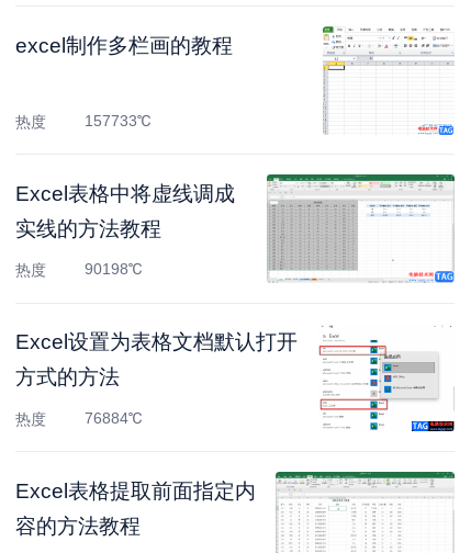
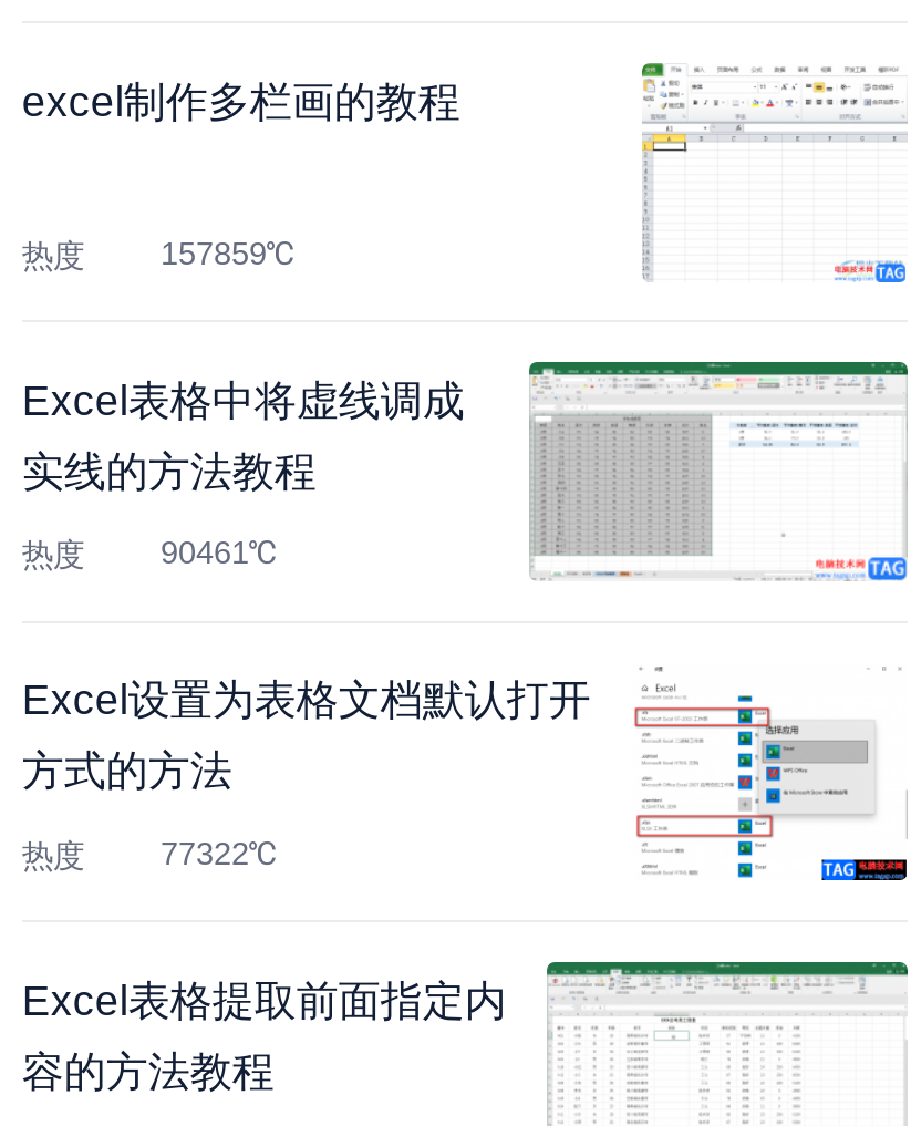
[84,112,151,129] 157733℃ -> [161,236,296,271] 157859℃
[84,260,142,278] 90198℃ -> [161,536,278,571] 90461℃
[84,409,142,426] 76884℃ -> [161,835,278,871] 77322℃

